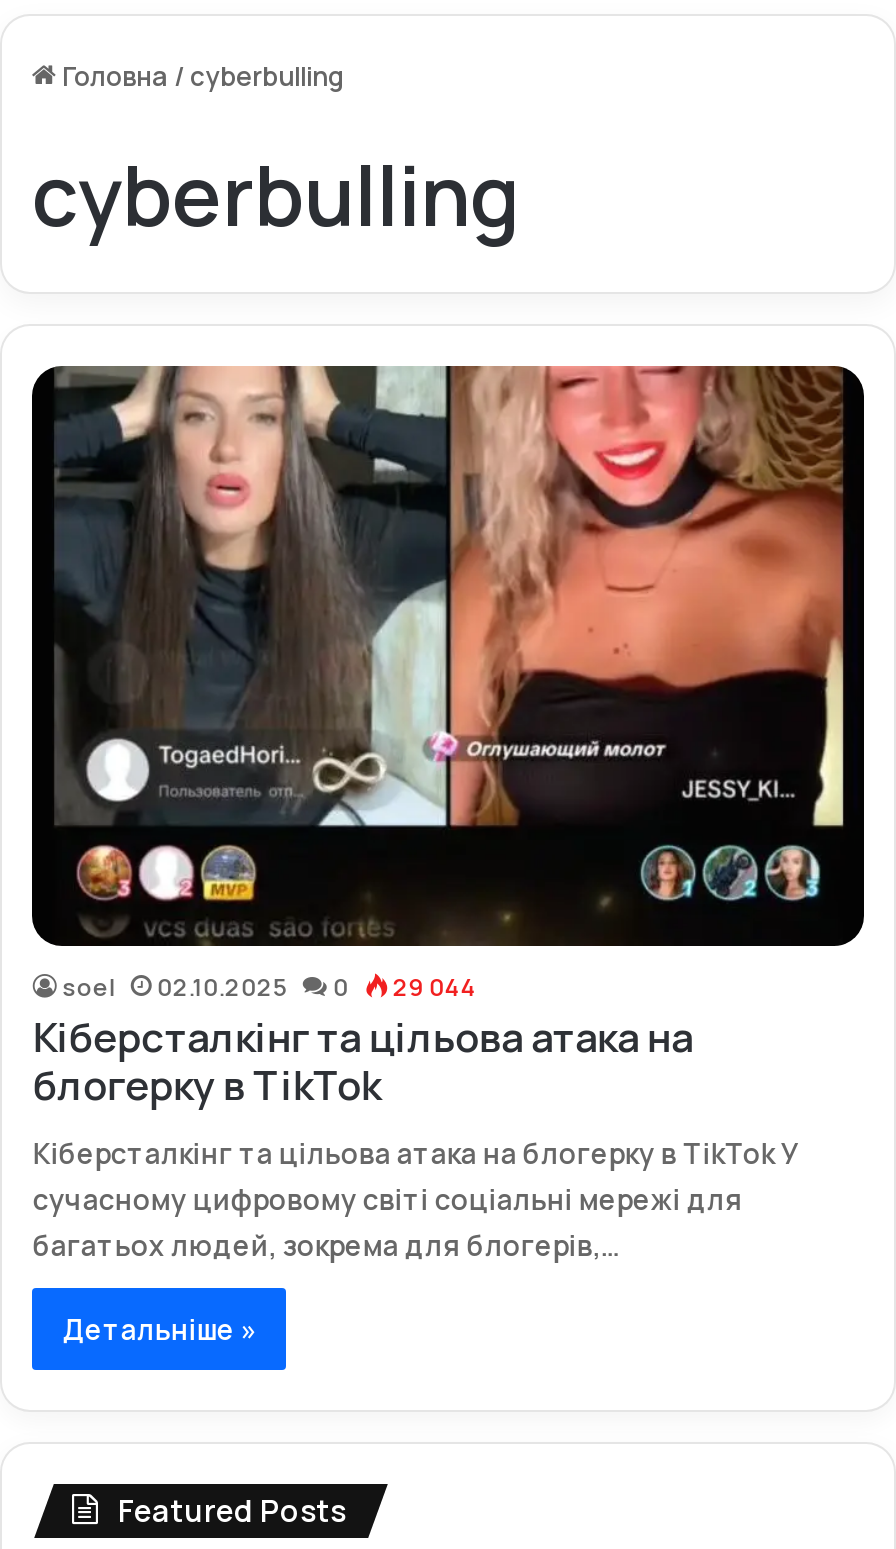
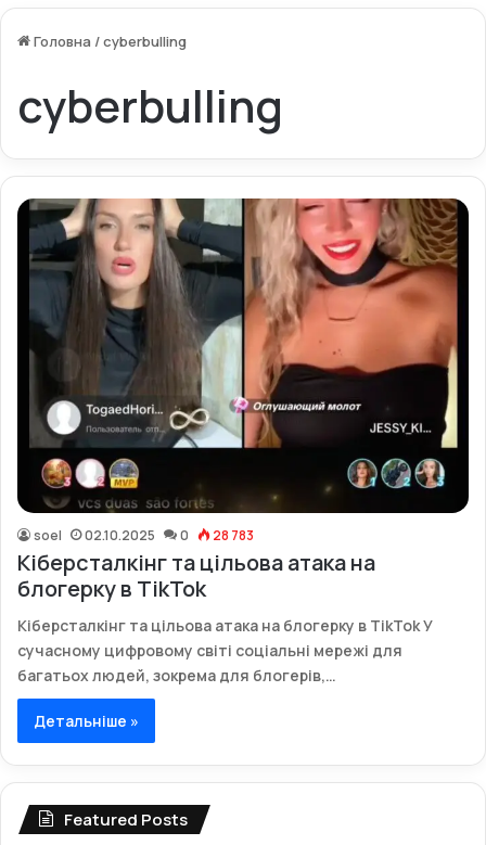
[63,969,477,1003] soel 02.10.2025 0 29 044 -> [34,526,254,544] soel 02.10.2025 0 28 783

